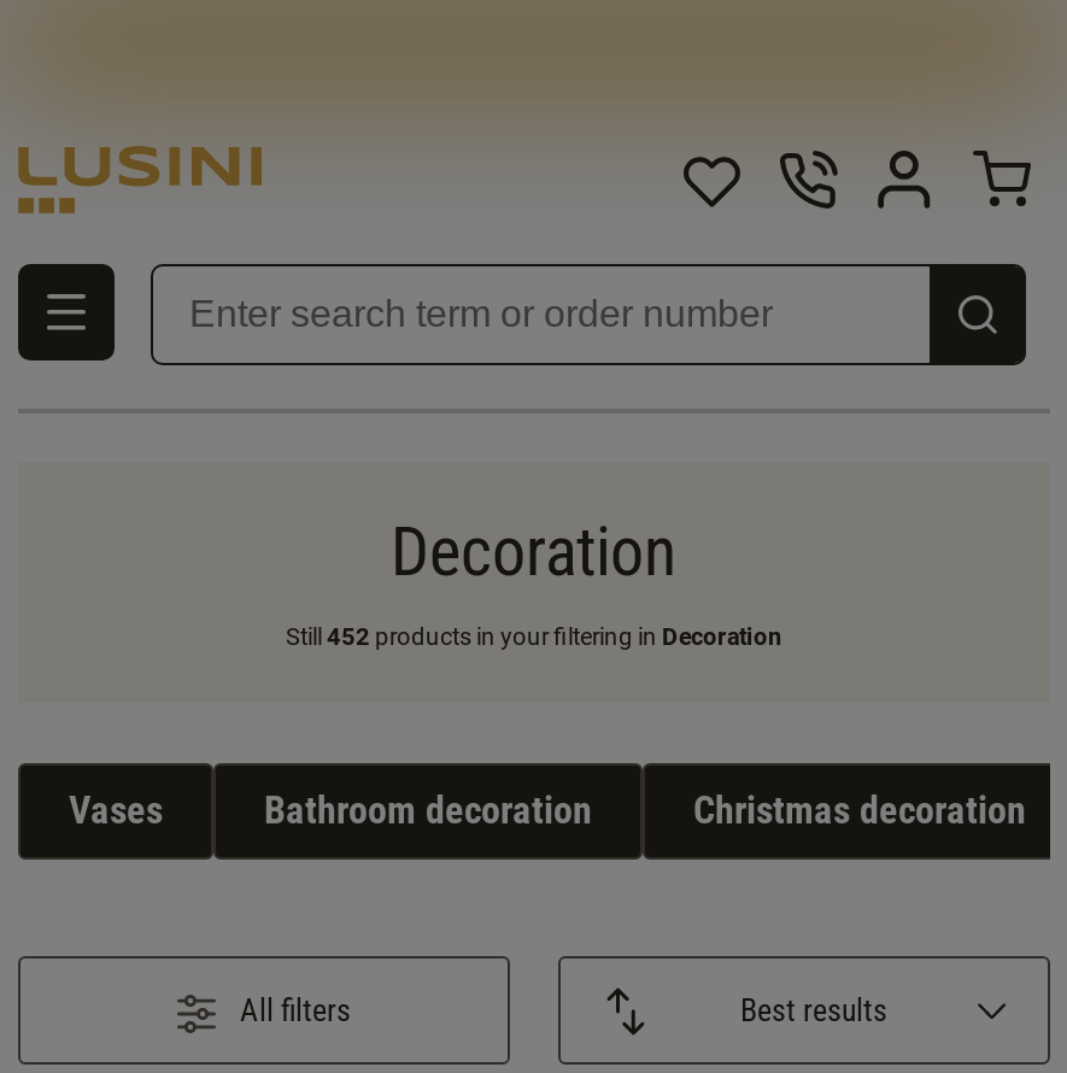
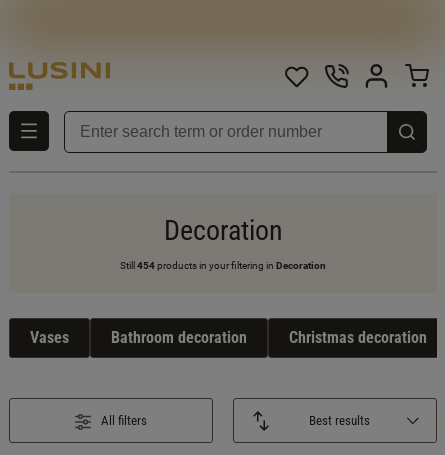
[286,623,782,650] Still 452 products in your filtering in Decoration -> [120,260,326,271] Still 454 products in your filtering in Decoration

